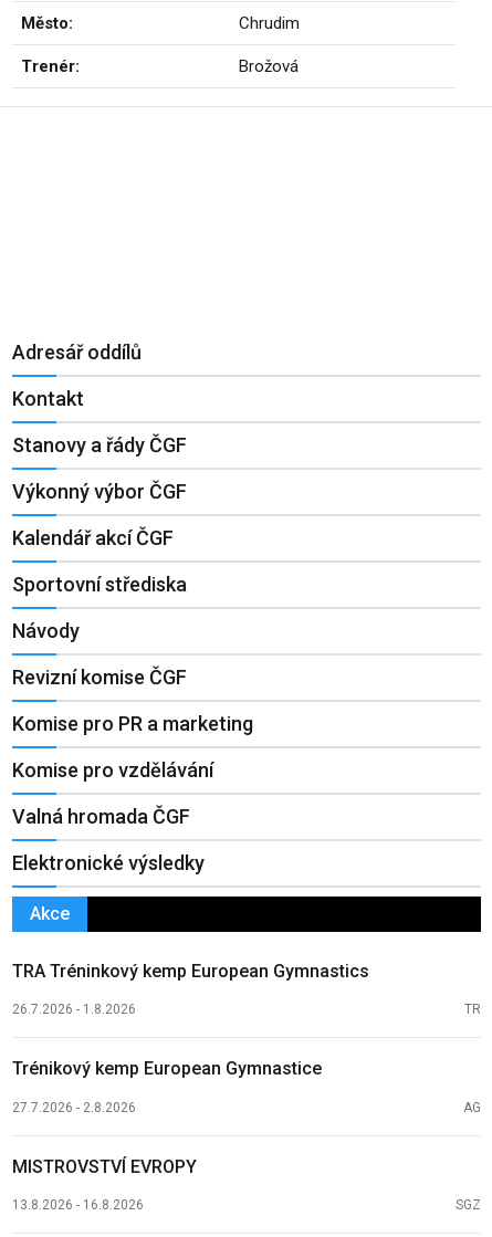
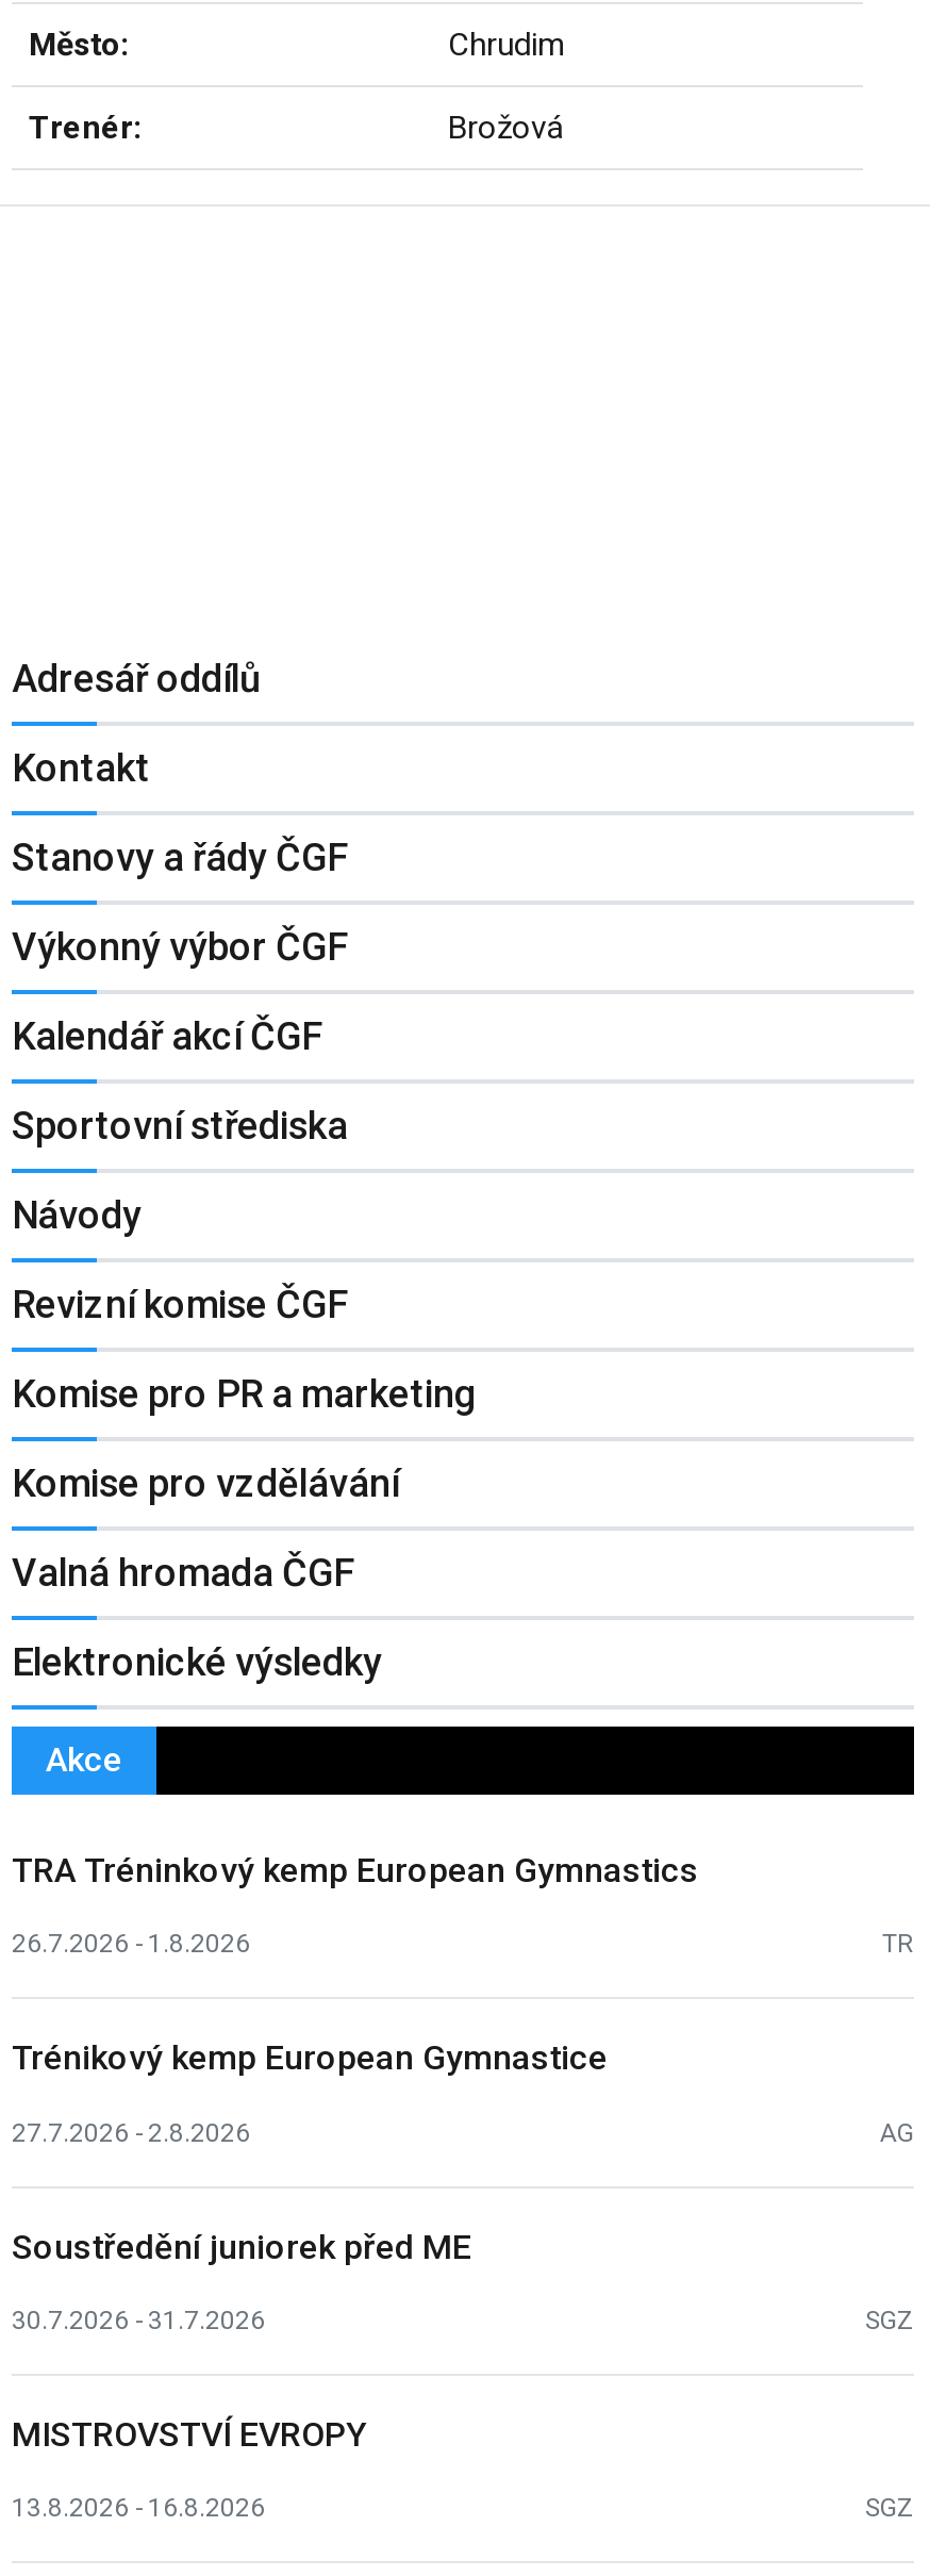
none -> [12,2226,914,2335] Soustředění juniorek před ME | 30.7.2026 - 31.7.2026 | SGZ

